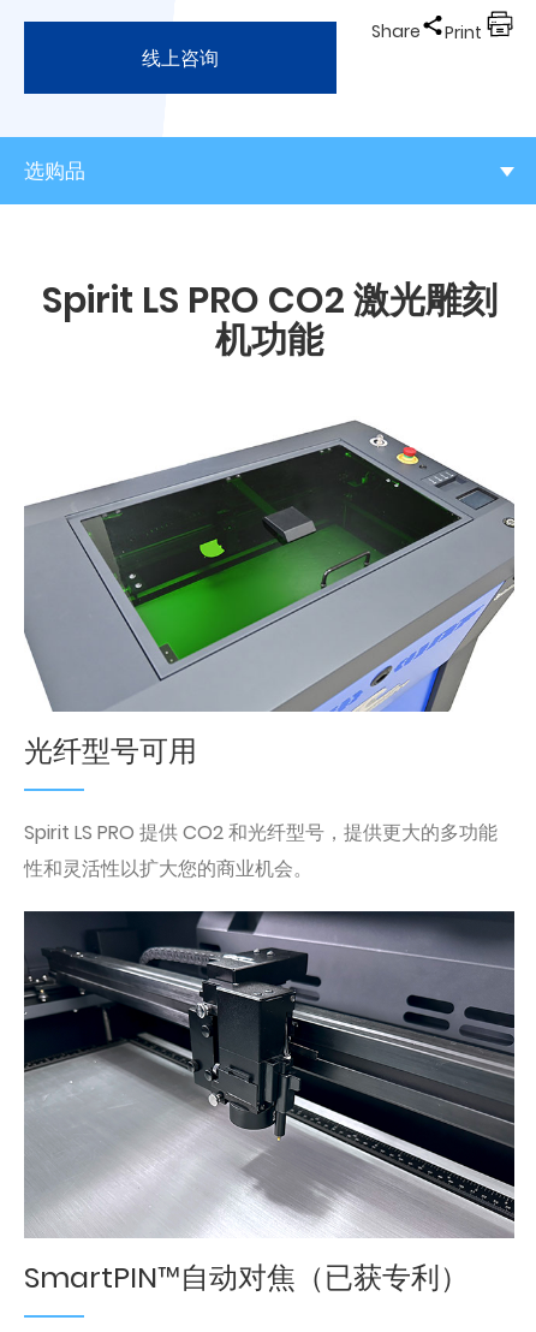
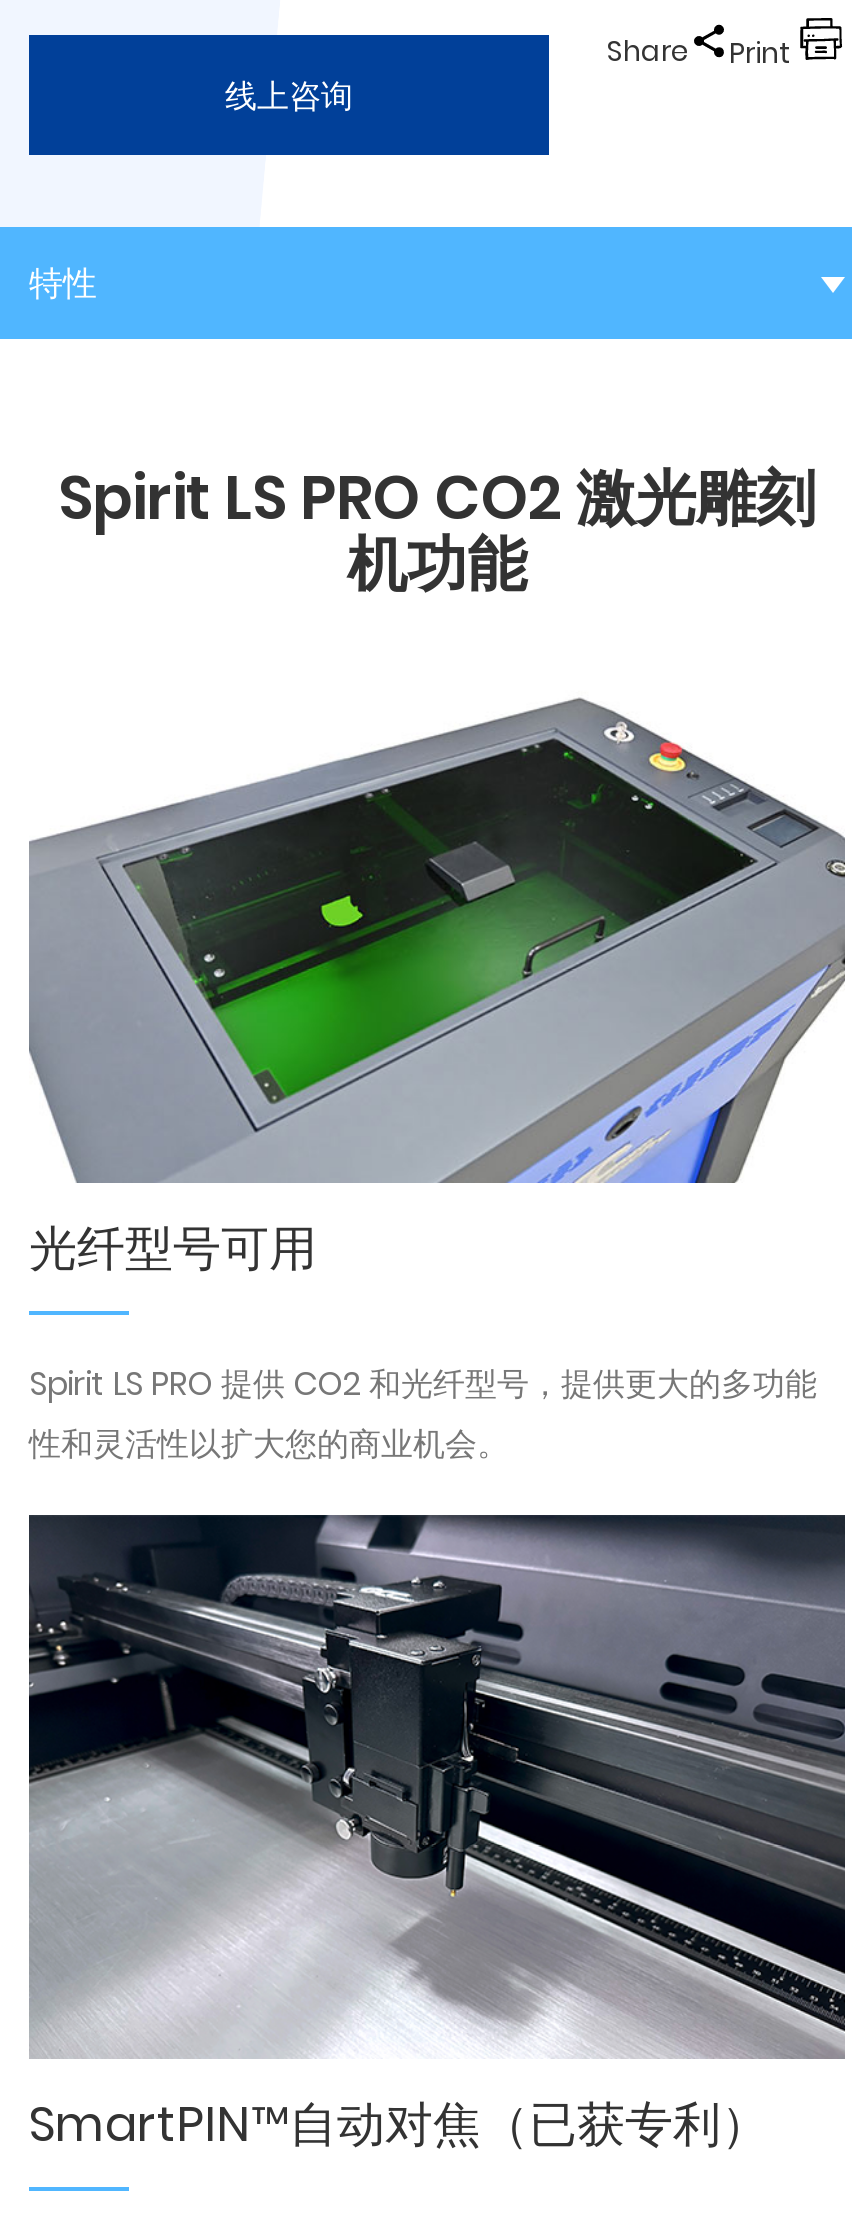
[24,156,85,185] 选购品 -> [29,259,97,307] 特性

